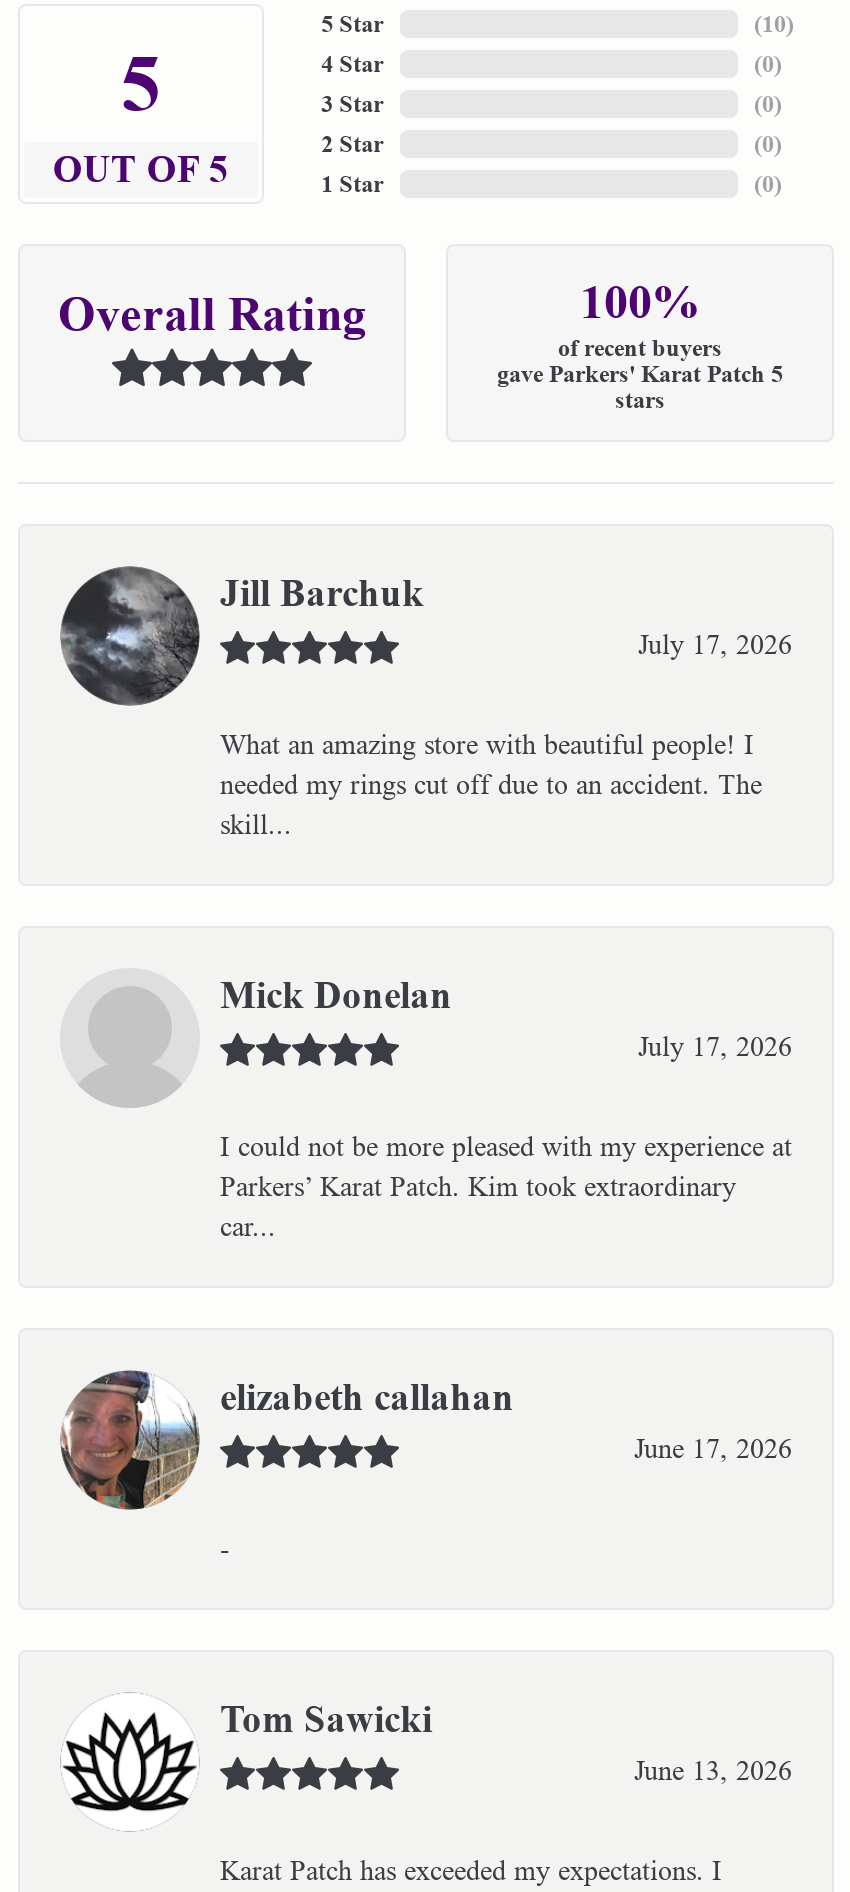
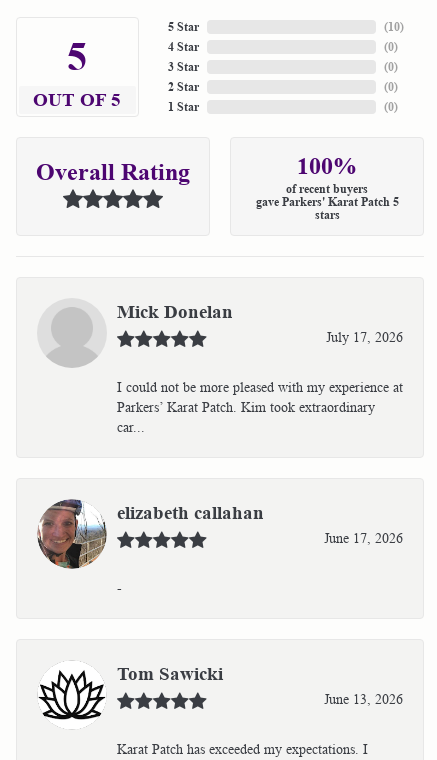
[60,566,792,840] [image] | Jill Barchuk | July 17, 2026 | What an amazing store with beautiful people! I | needed my rings cut off due to an accident. The | skill... -> none

